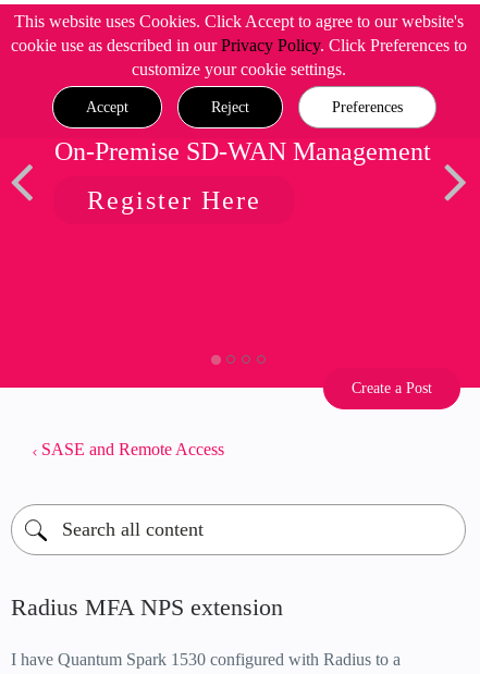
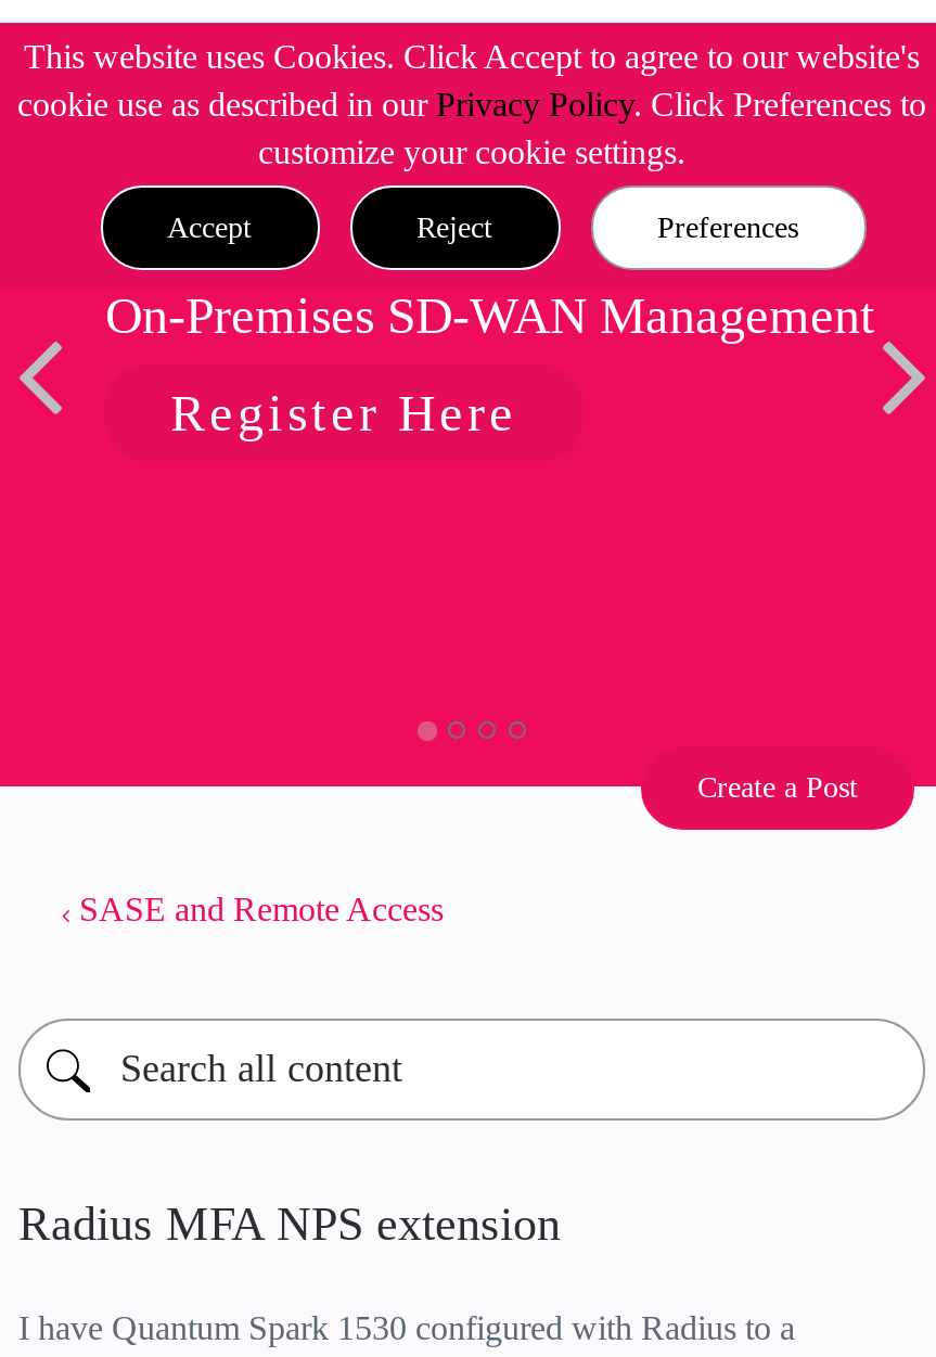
[54,137,431,166] On-Premise SD-WAN Management -> [105,287,875,344] On-Premises SD-WAN Management

